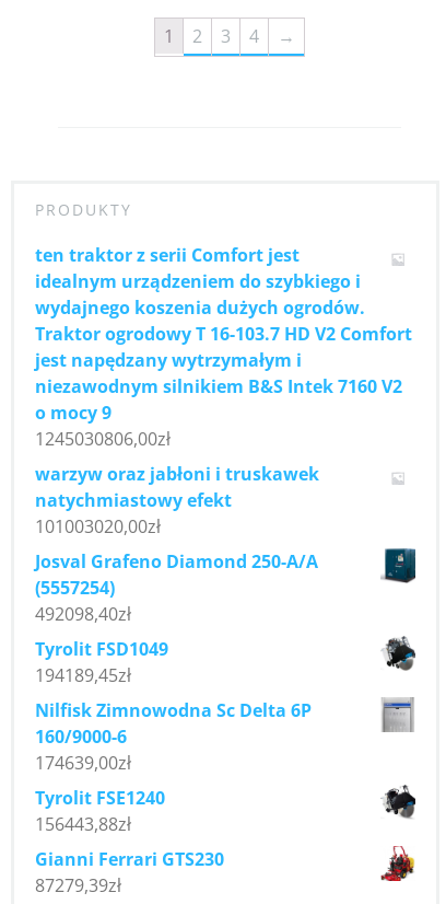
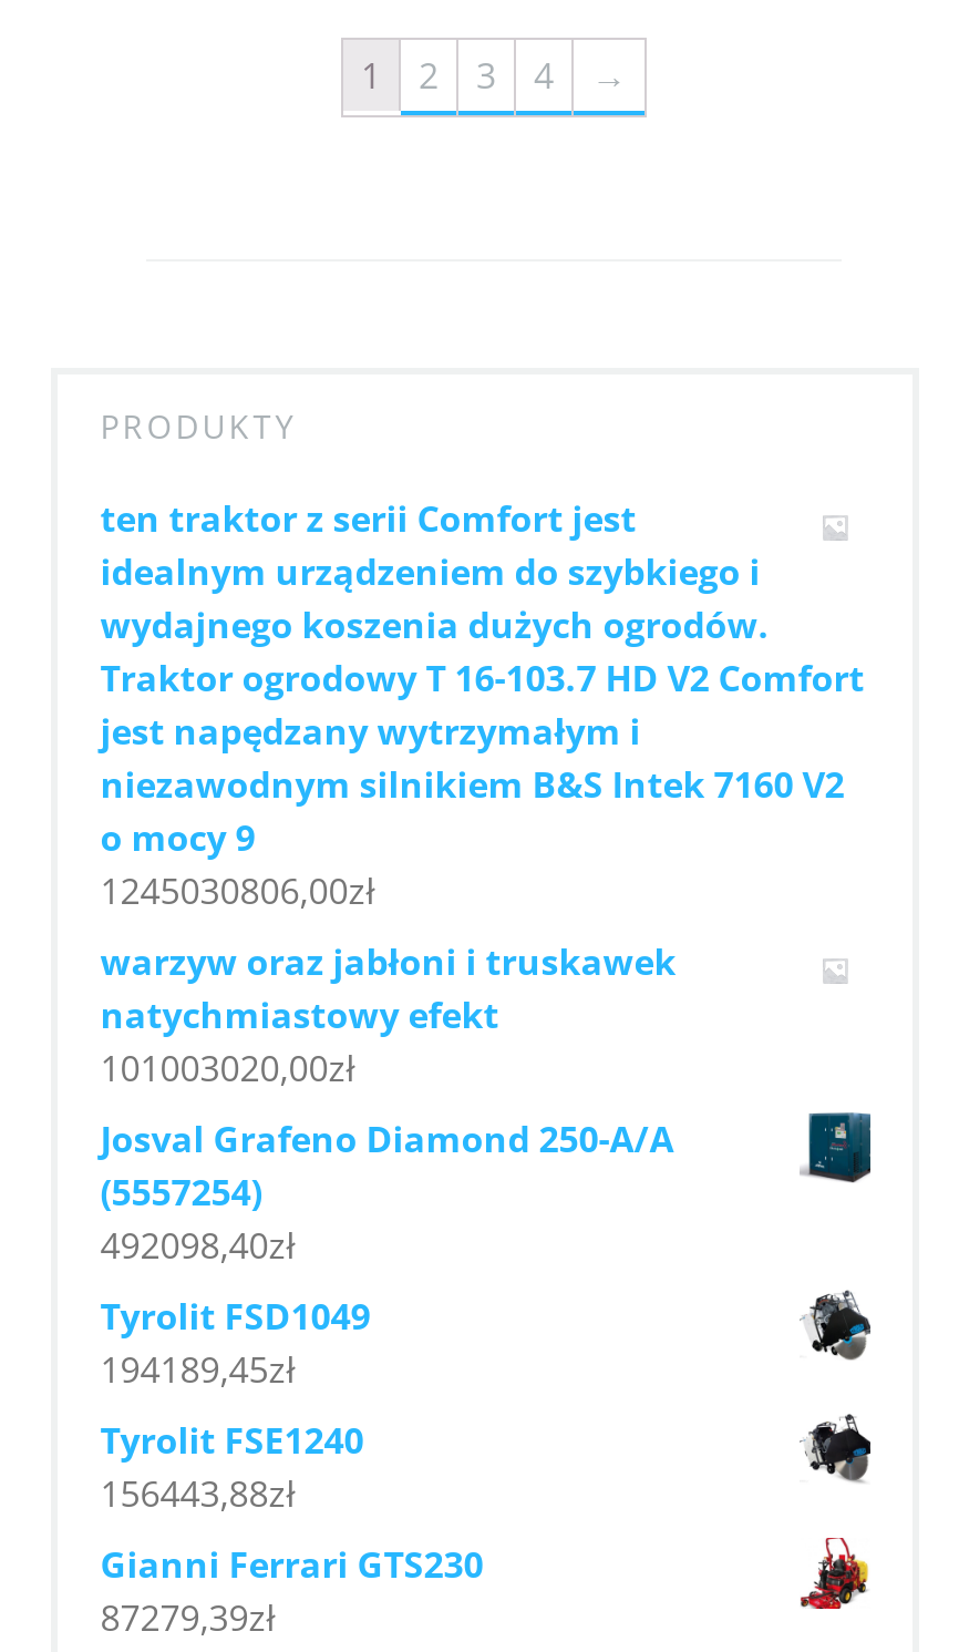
[35,698,312,775] Nilfisk Zimnowodna Sc Delta 6P | 160/9000-6 | 174639,00zł -> none
[380,696,415,733] [image] -> none

